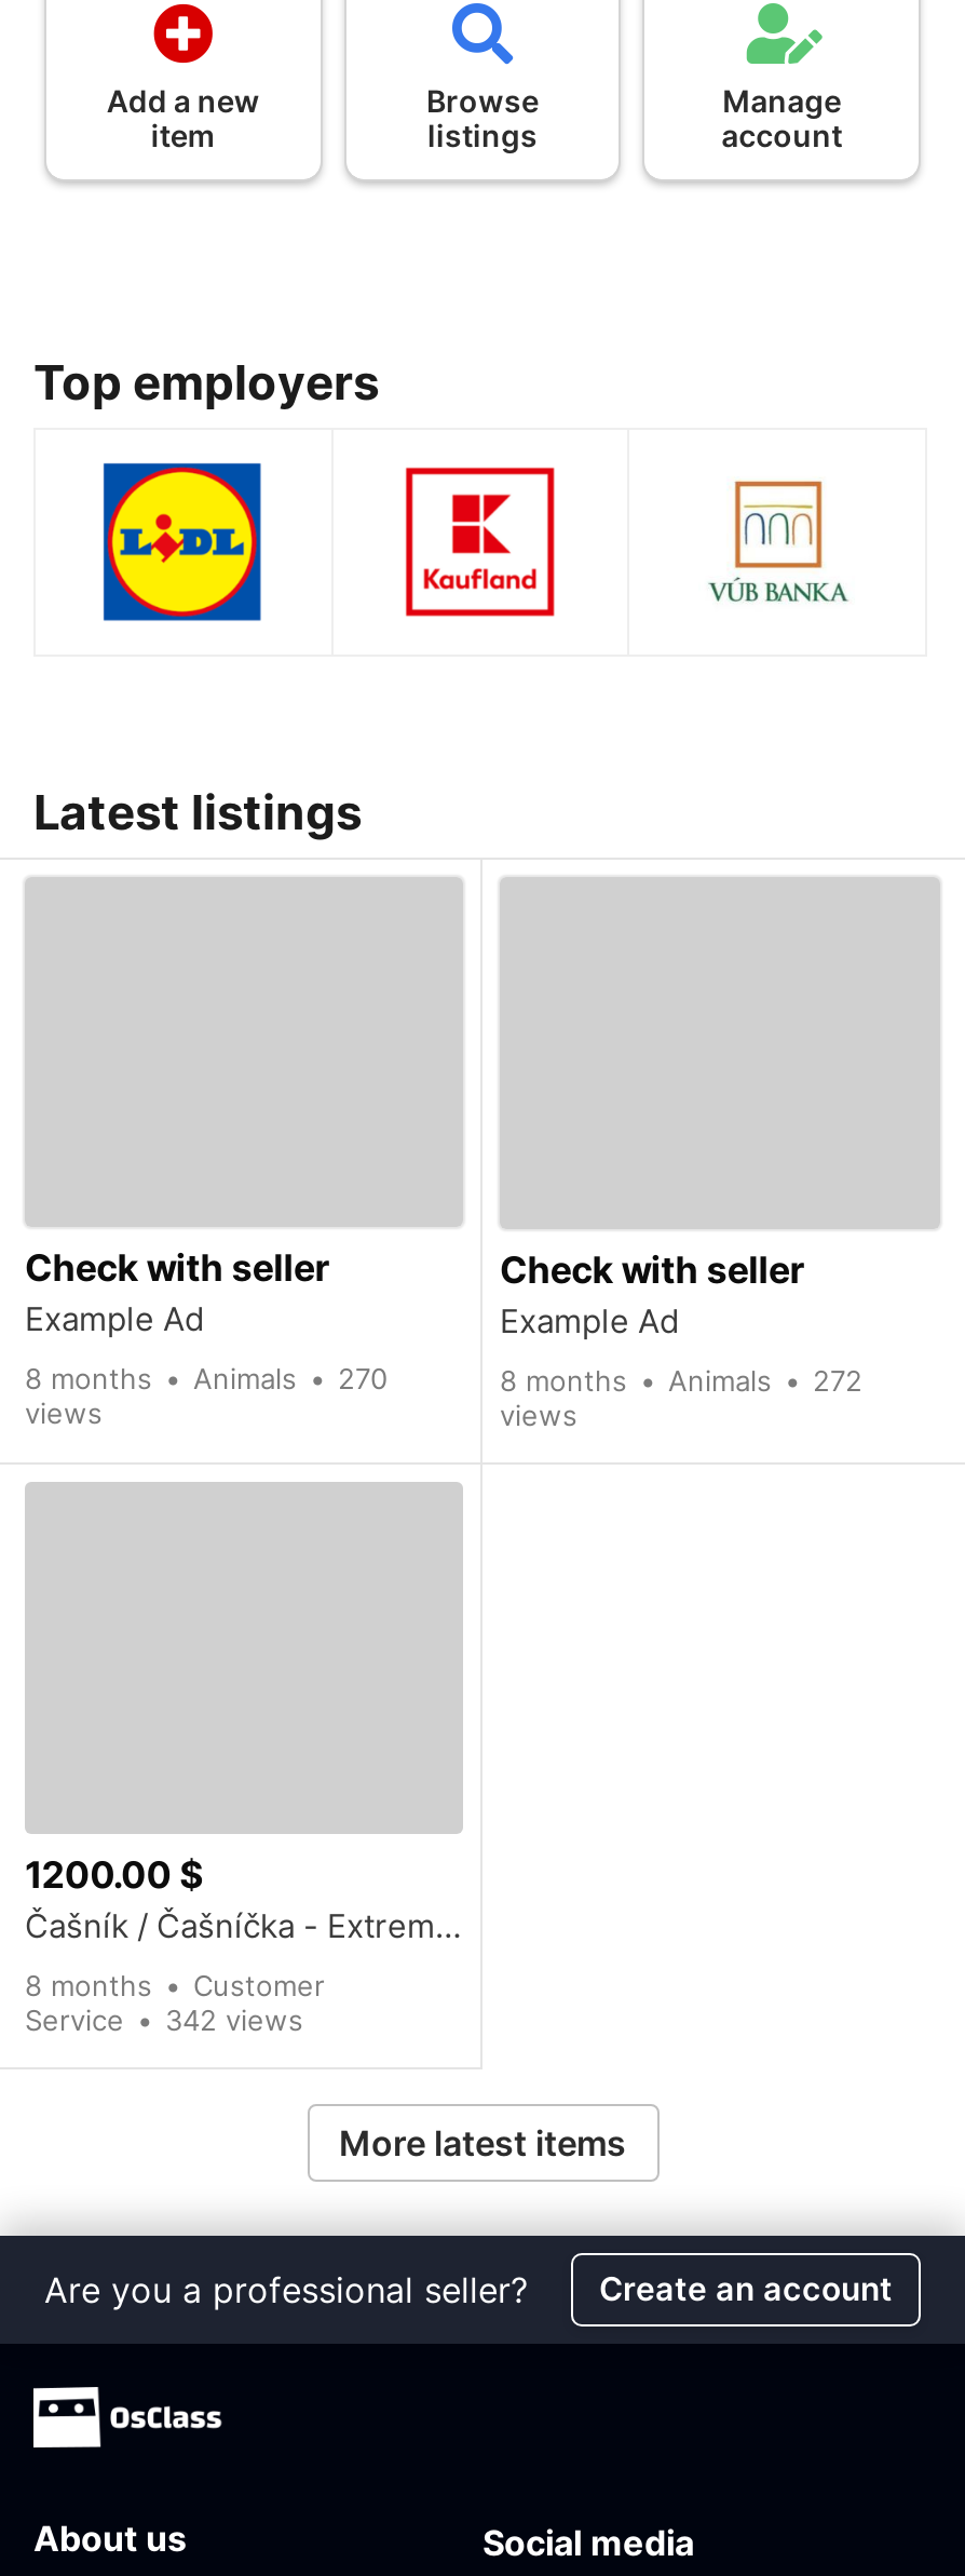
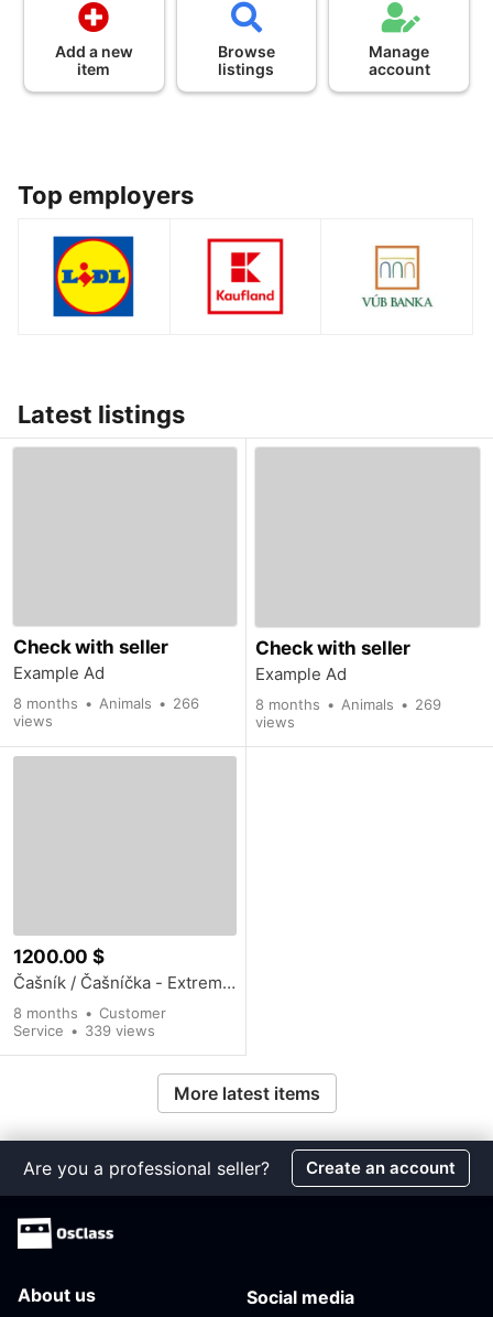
[25,1362,388,1396] 8 months Animals 270 -> [13,695,199,712] 8 months Animals 266
[500,1363,862,1398] 8 months Animals 272 -> [255,696,441,713] 8 months Animals 269
[25,2002,303,2036] Service 342 views -> [13,1021,155,1039] Service 339 views

